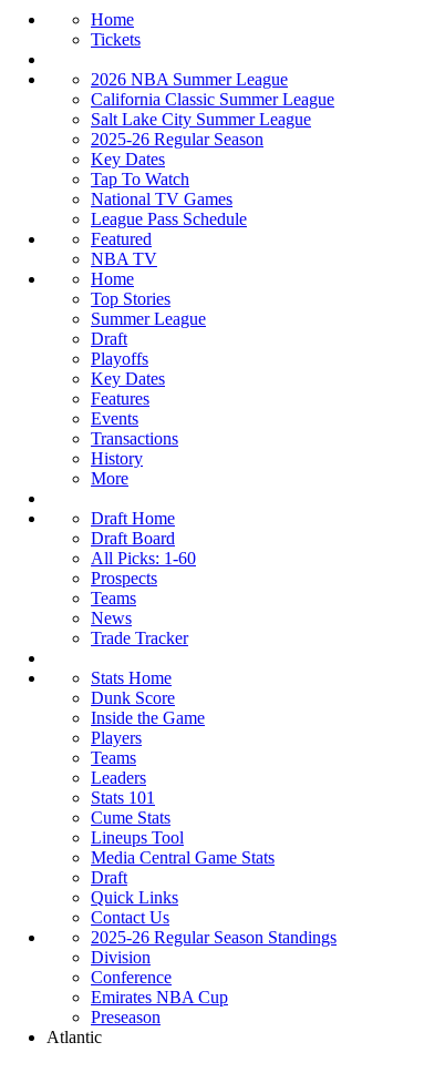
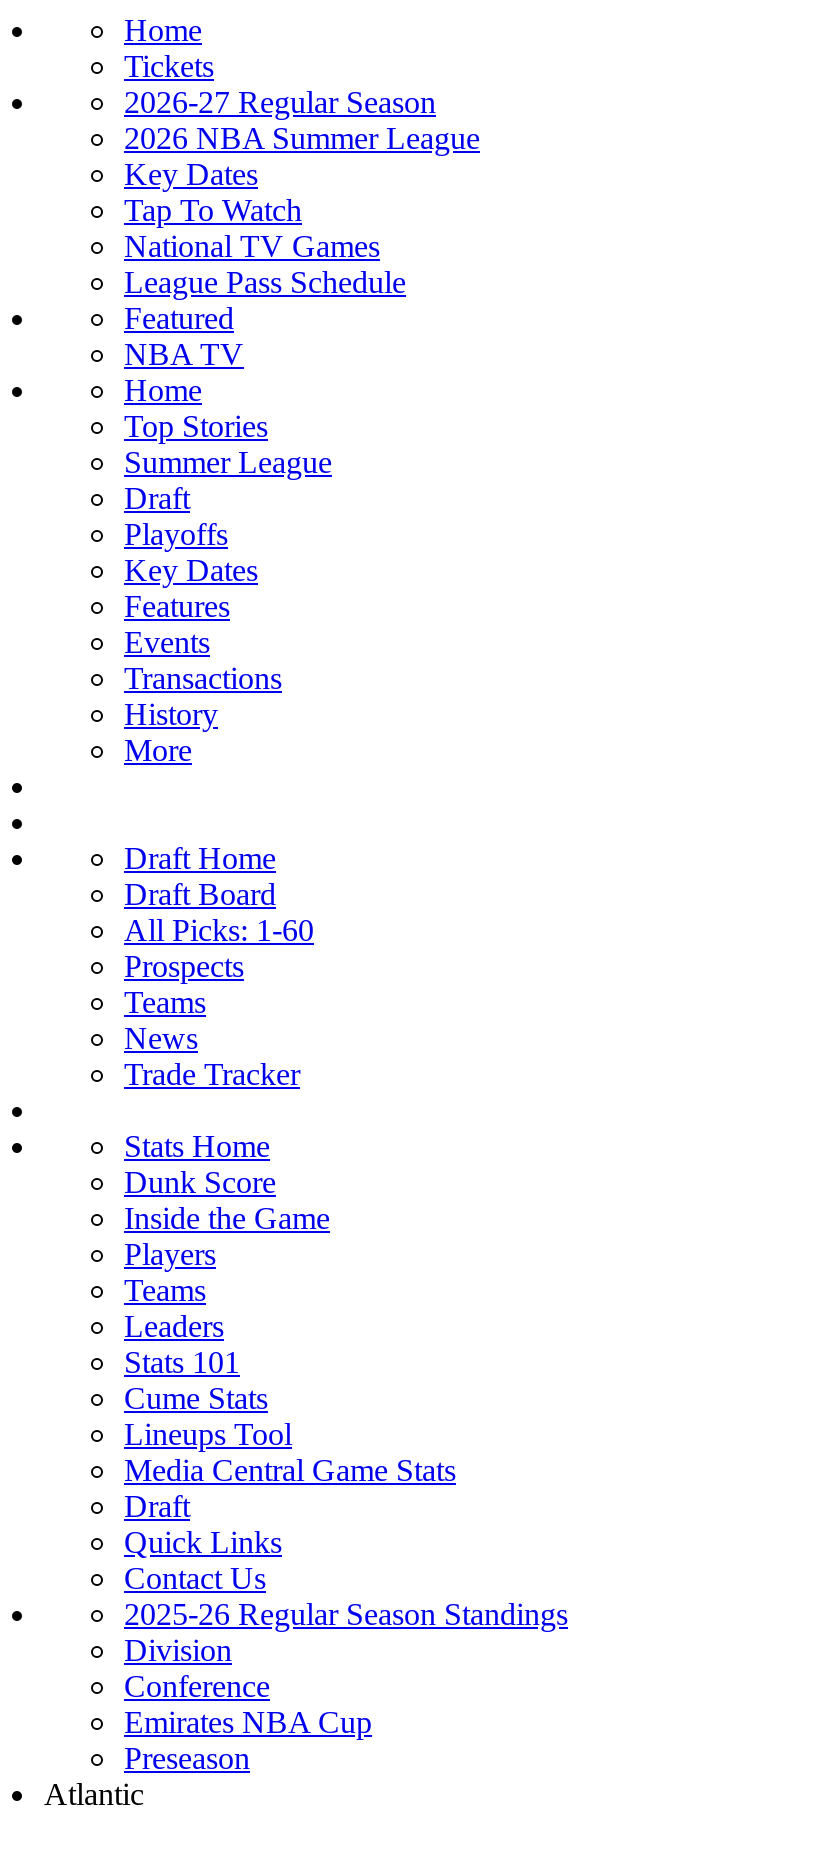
none -> [124,85,436,119] 2026-27 Regular Season
[91,90,334,149] California Classic Summer League | Salt Lake City Summer League | 2025-26 Regular Season -> none
moved [91,150,247,488] -> [124,157,406,767]: Key Dates | Tap To Watch | National TV Games | ... | History | More

